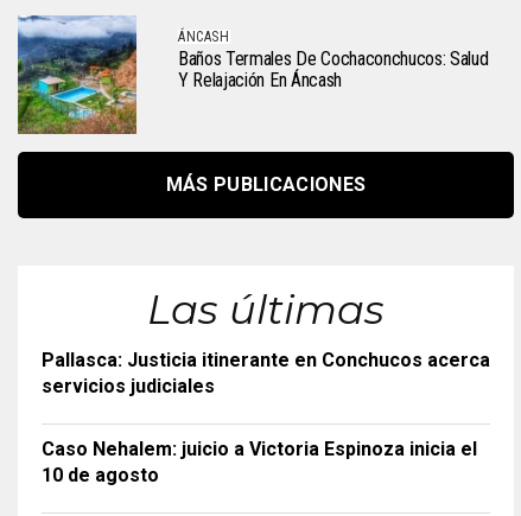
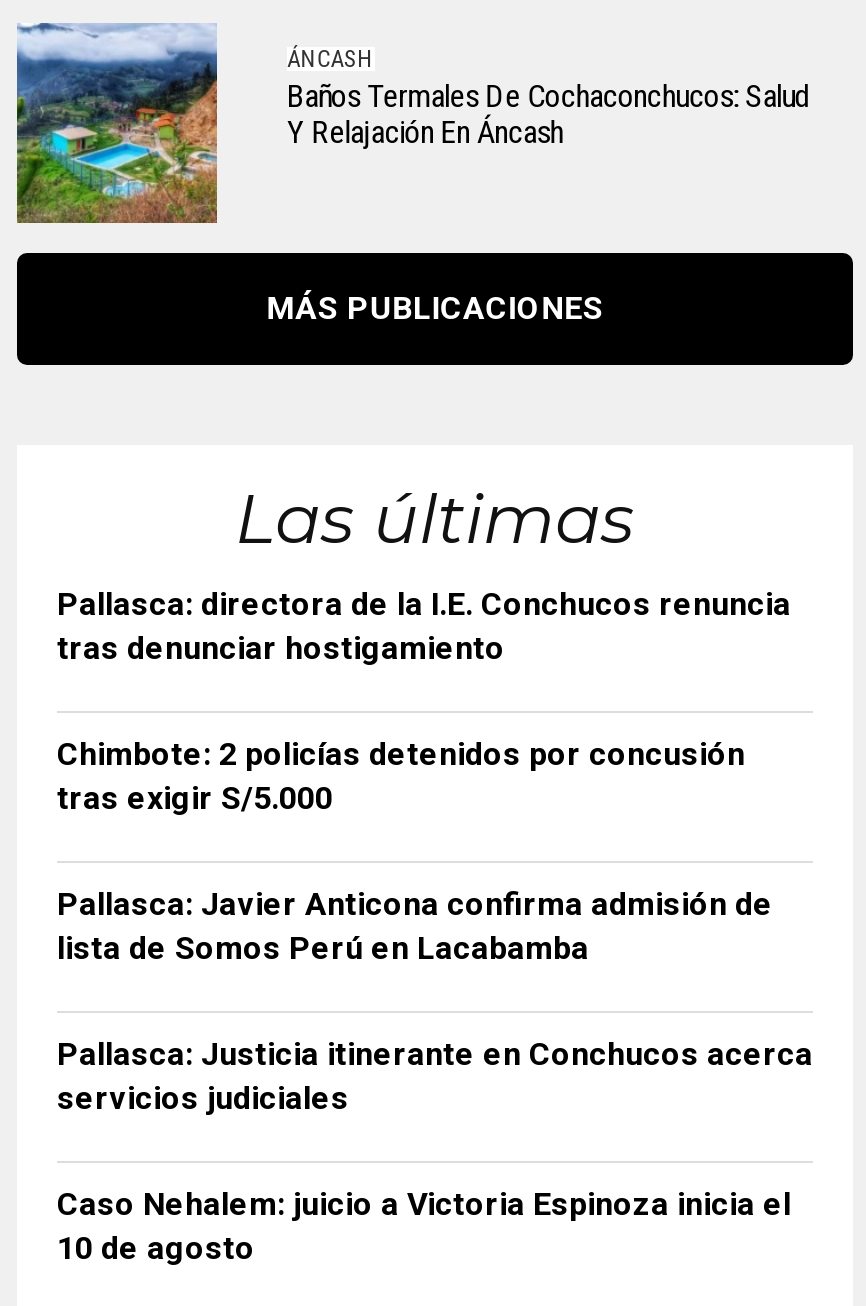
none -> [57,585,791,967] Pallasca: directora de la I.E. Conchucos renuncia | tras denunciar hostigamiento | Chimbote: 2 policías detenidos por concusión | tras exigir S/5.000 | Pallasca: Javier Anticona confirma admisión de | lista de Somos Perú en Lacabamba

